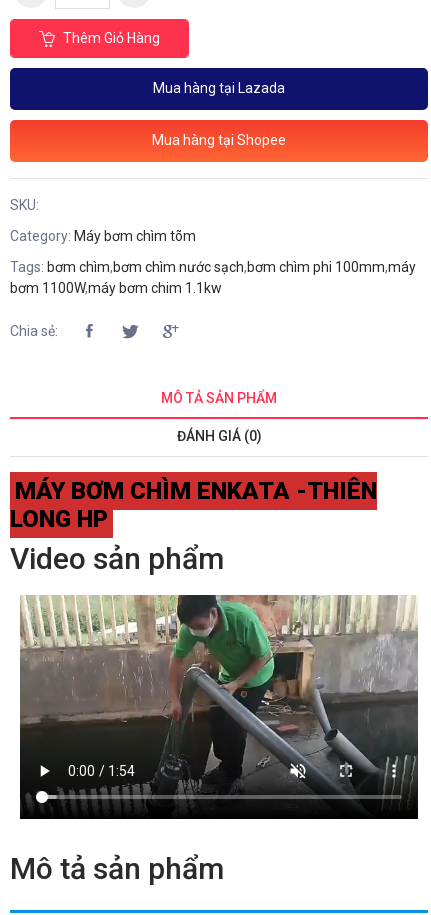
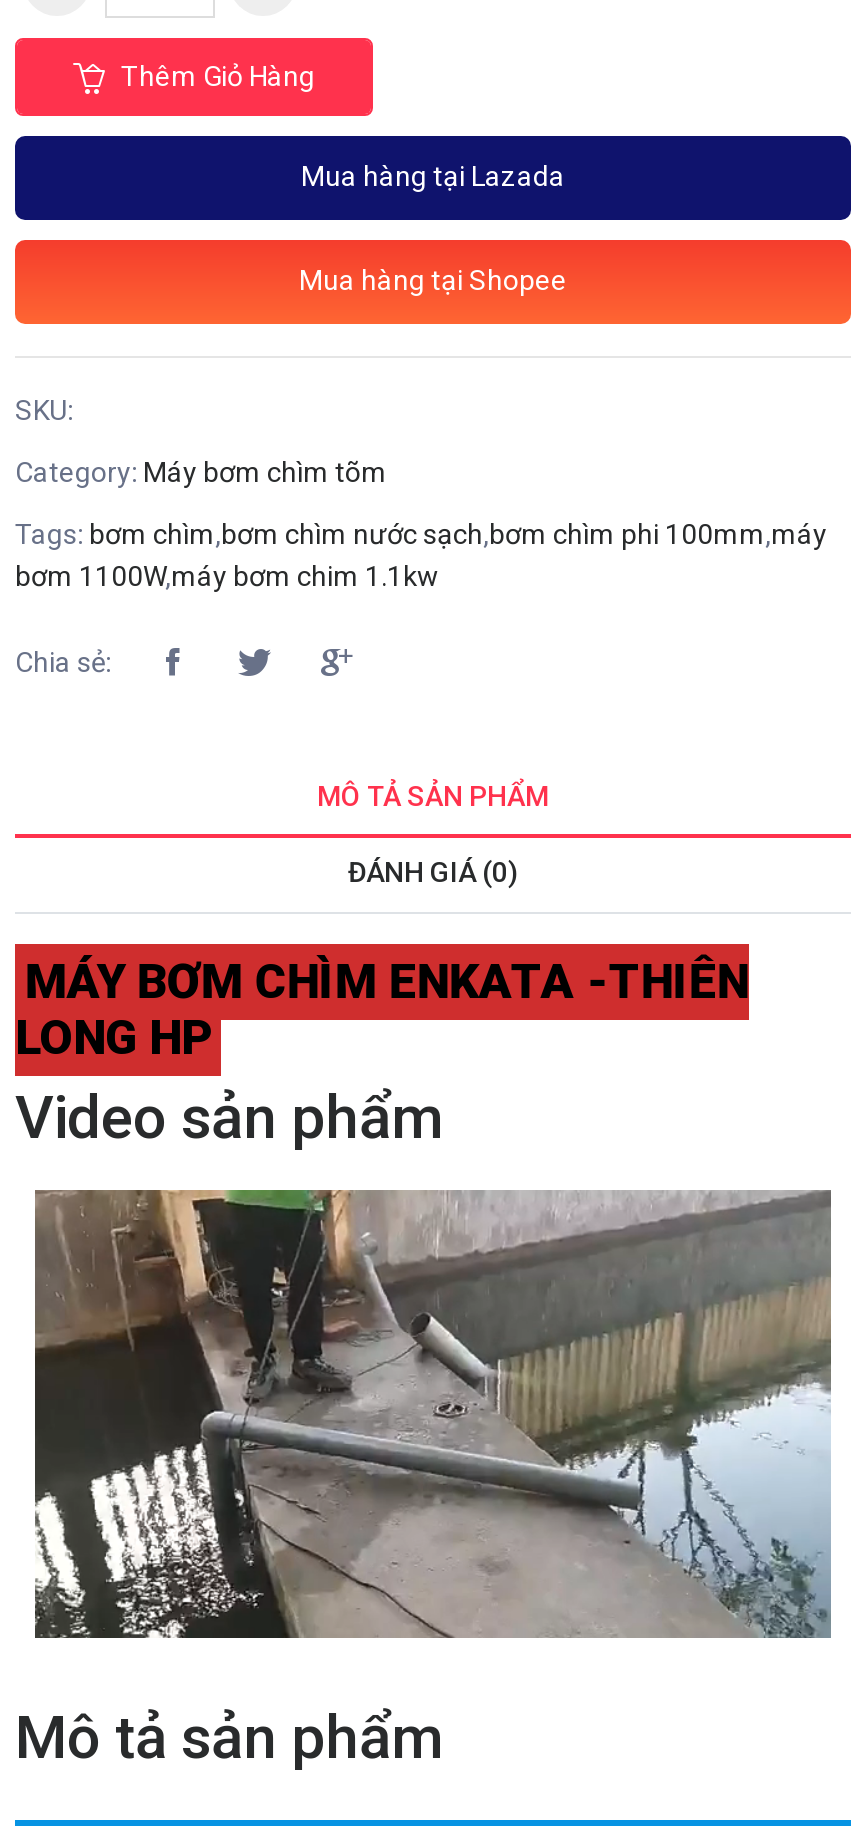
[19,595,419,820] [image] -> [33,1190,833,1640] [image]

